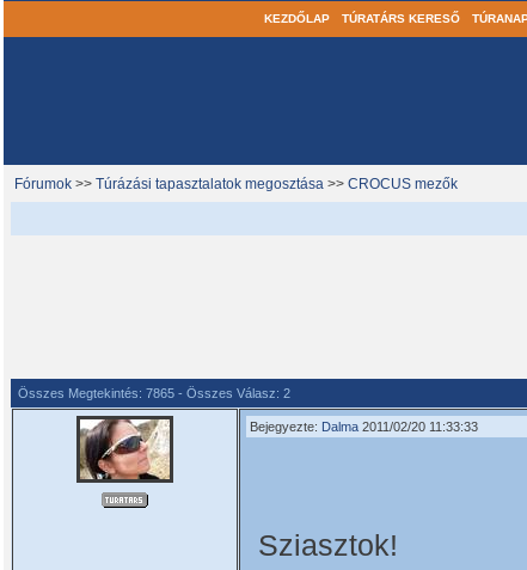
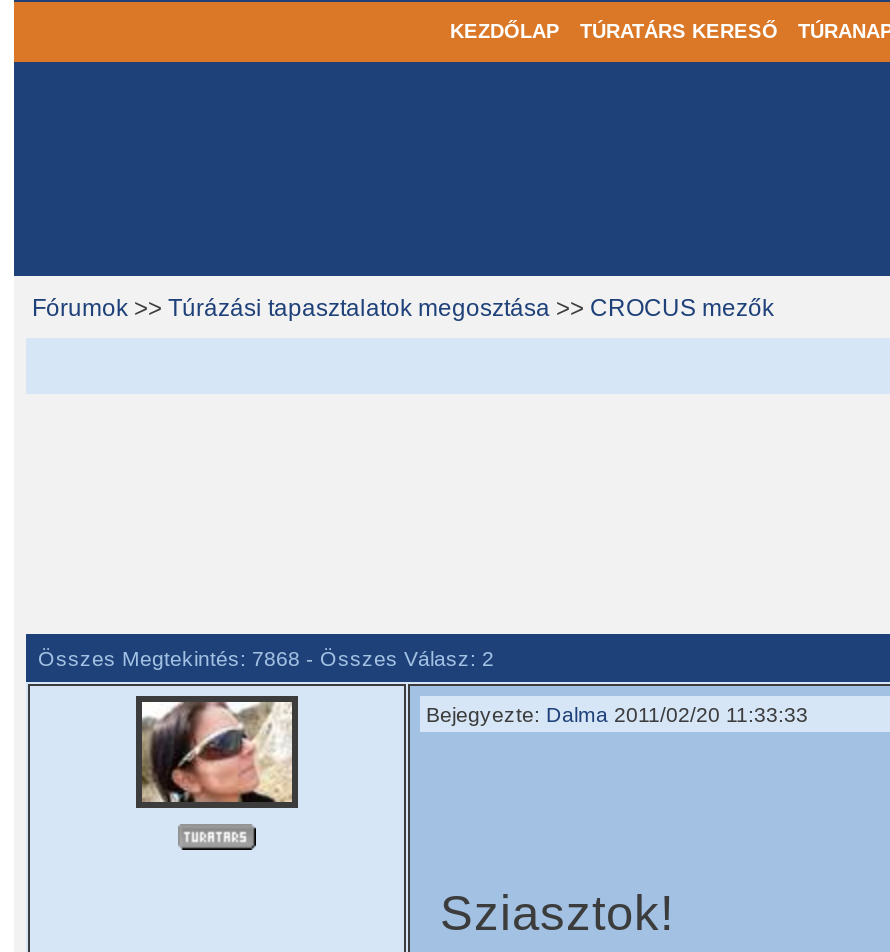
[18,386,290,400] Összes Megtekintés: 7865 - Összes Válasz: 2 -> [38,646,494,670] Összes Megtekintés: 7868 - Összes Válasz: 2

